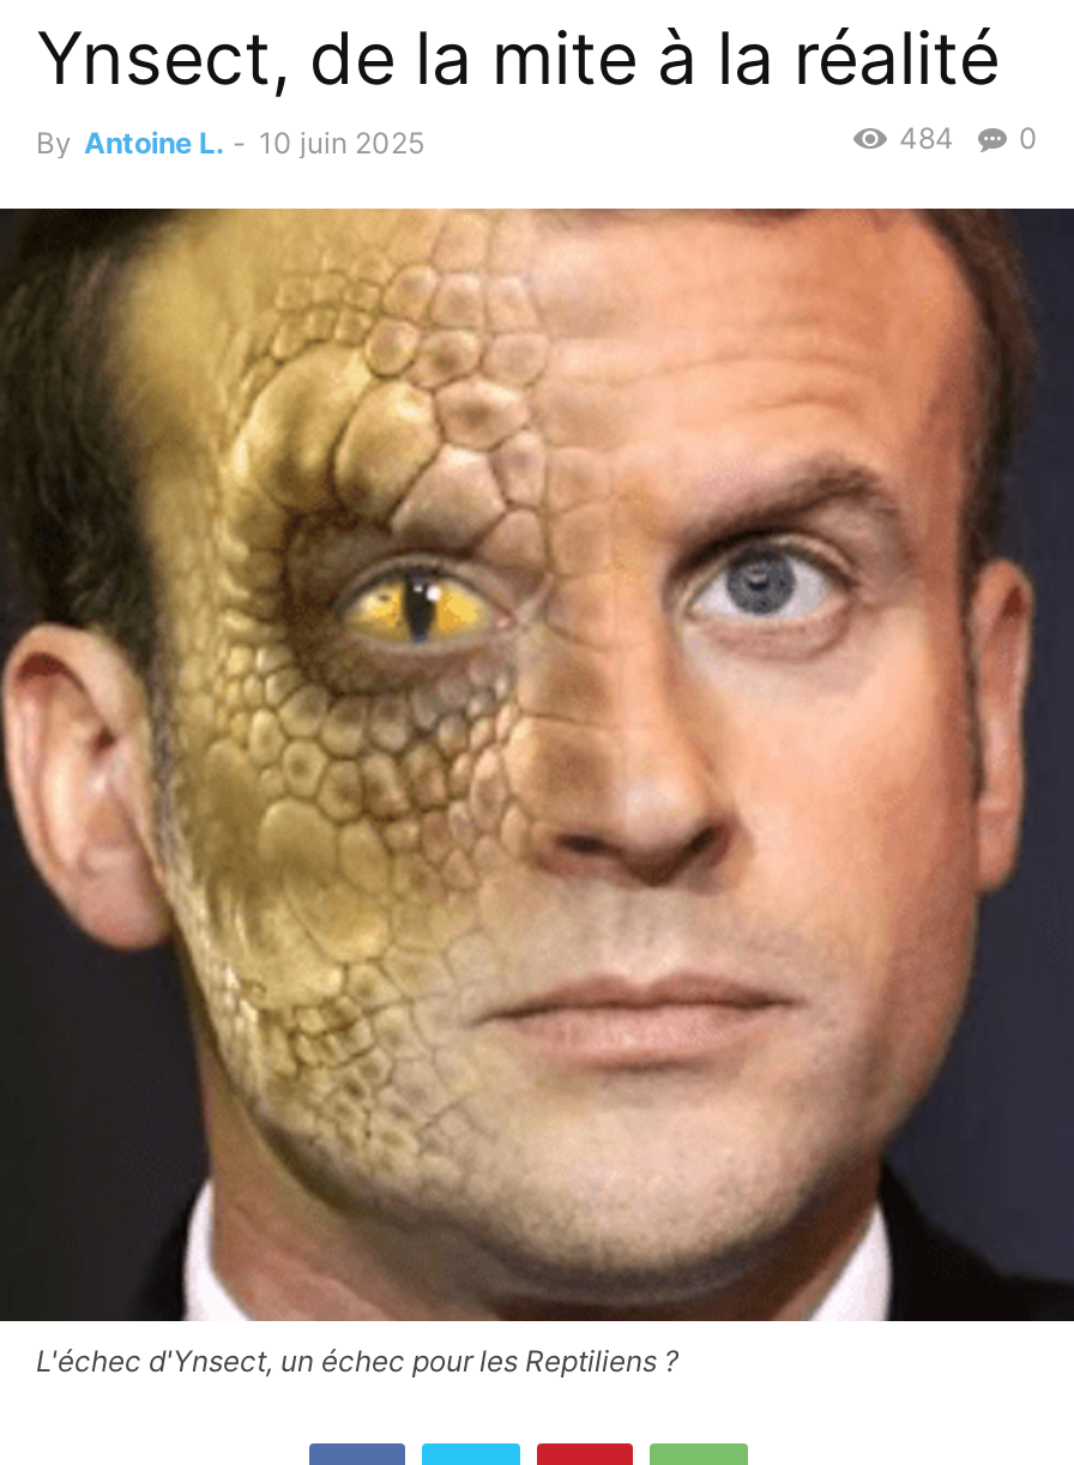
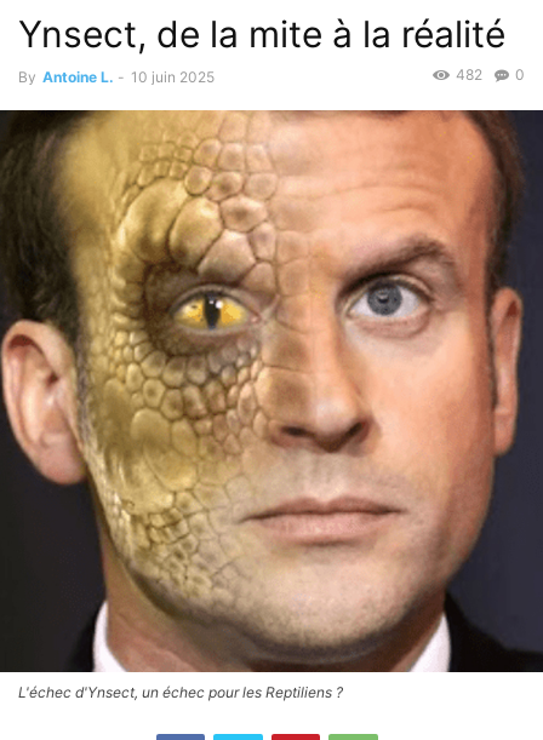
[899,120,1038,156] 484 0 -> [456,65,525,84] 482 0

